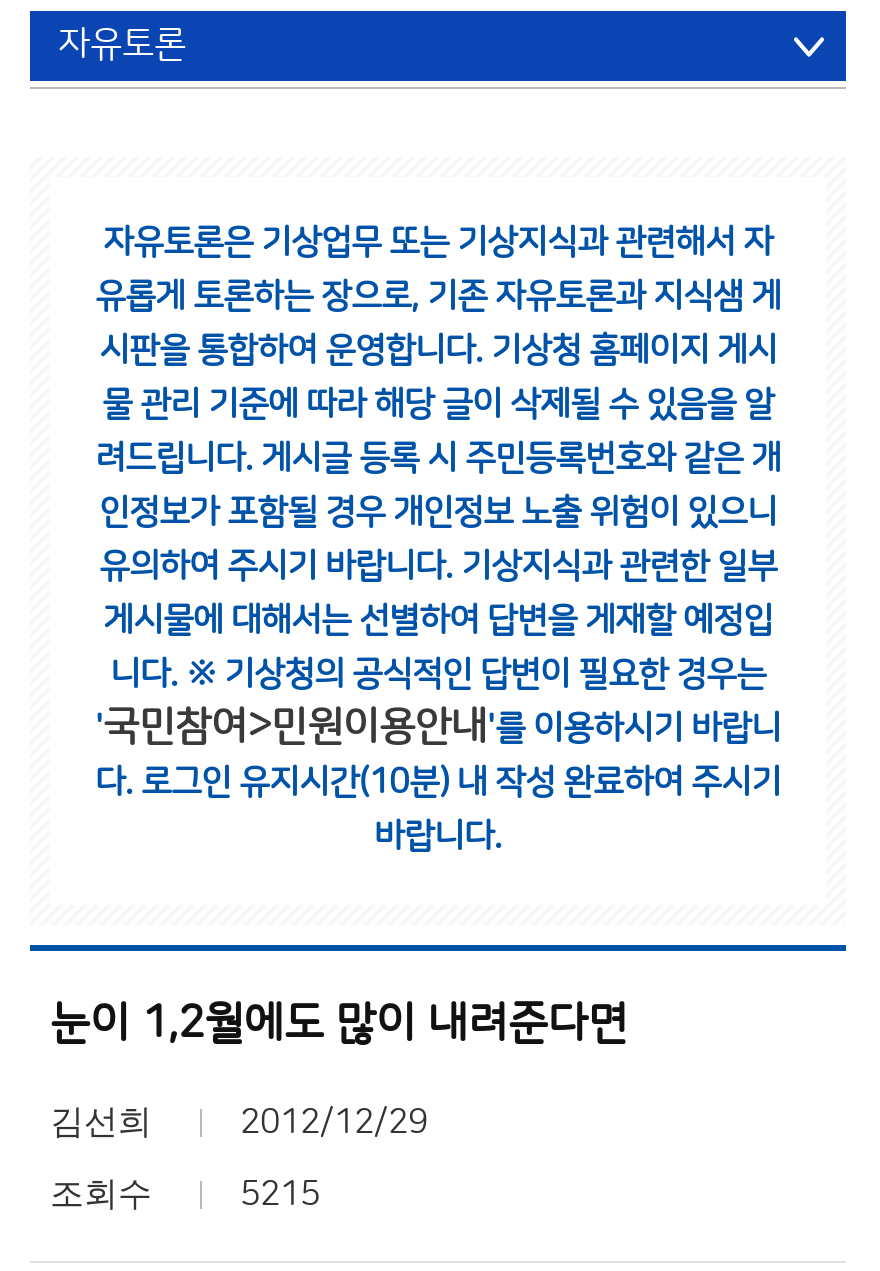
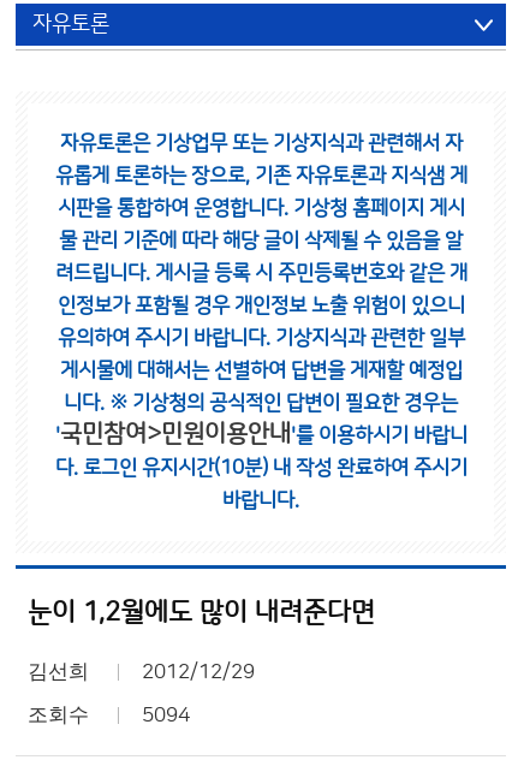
[232,1177,320,1213] 5215 -> [137,705,190,726] 5094

